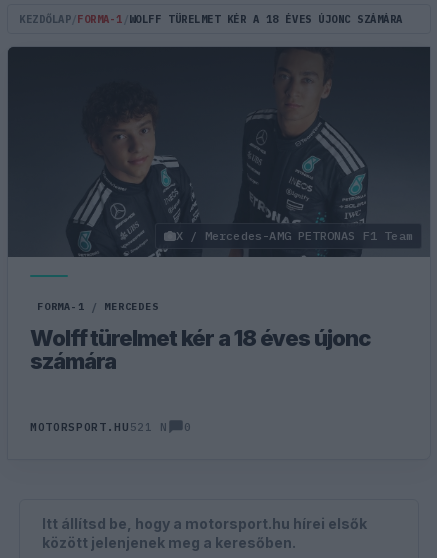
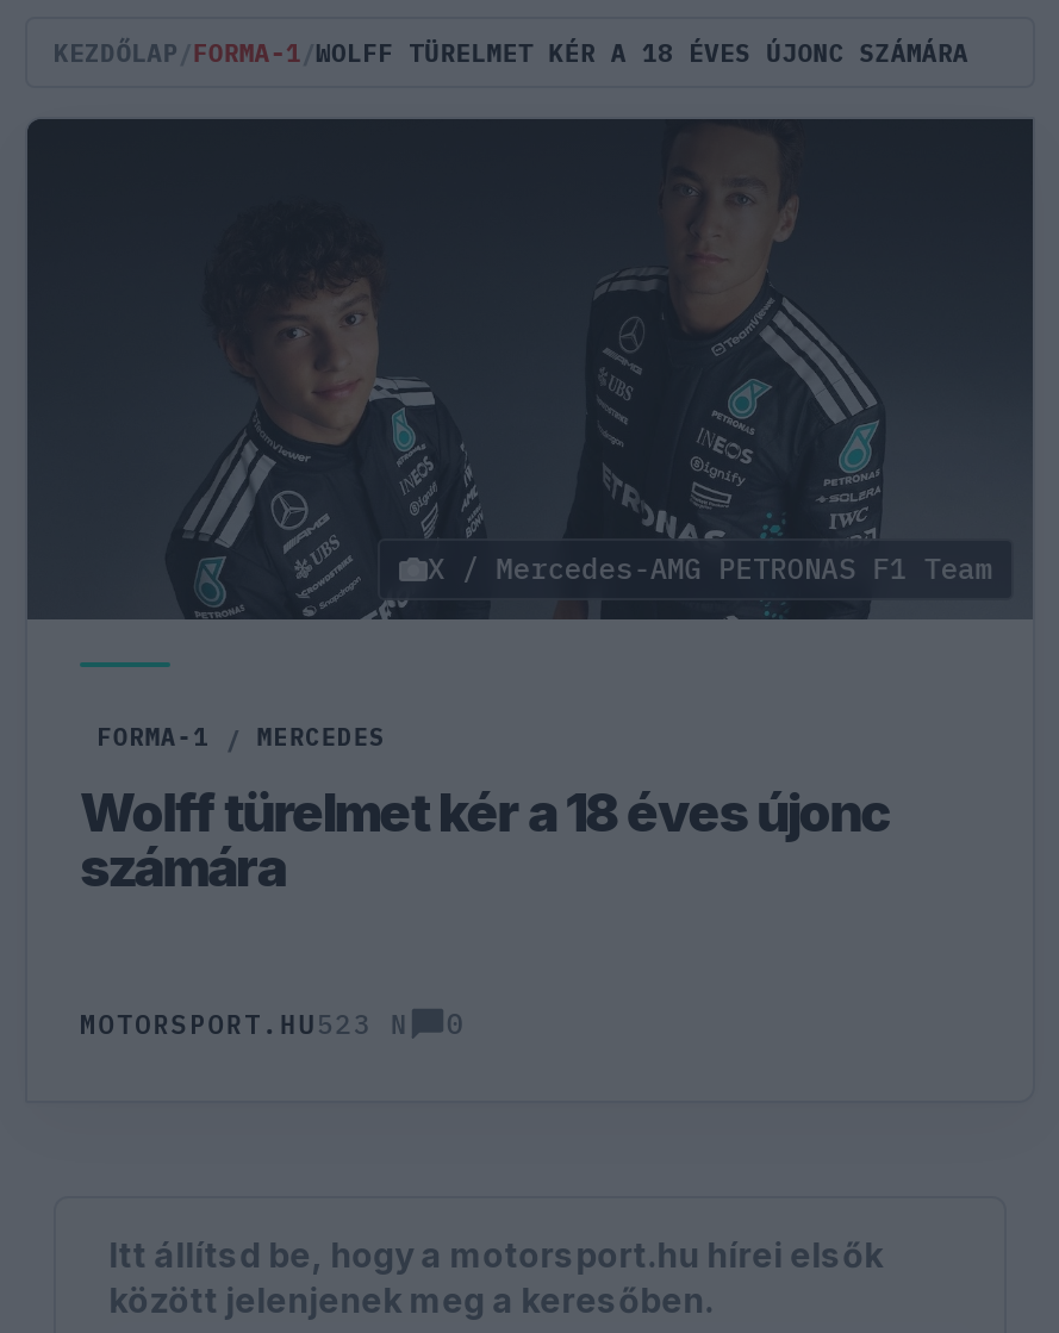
[30,420,168,434] MOTORSPORT.HU 521 N -> [80,1008,408,1041] MOTORSPORT.HU 523 N

